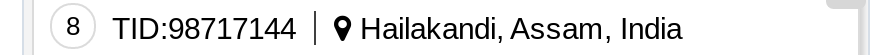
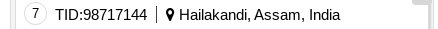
[66,11,682,45] 8 TID:98717144 Hailakandi, Assam, India -> [32,6,340,23] 7 TID:98717144 Hailakandi, Assam, India

